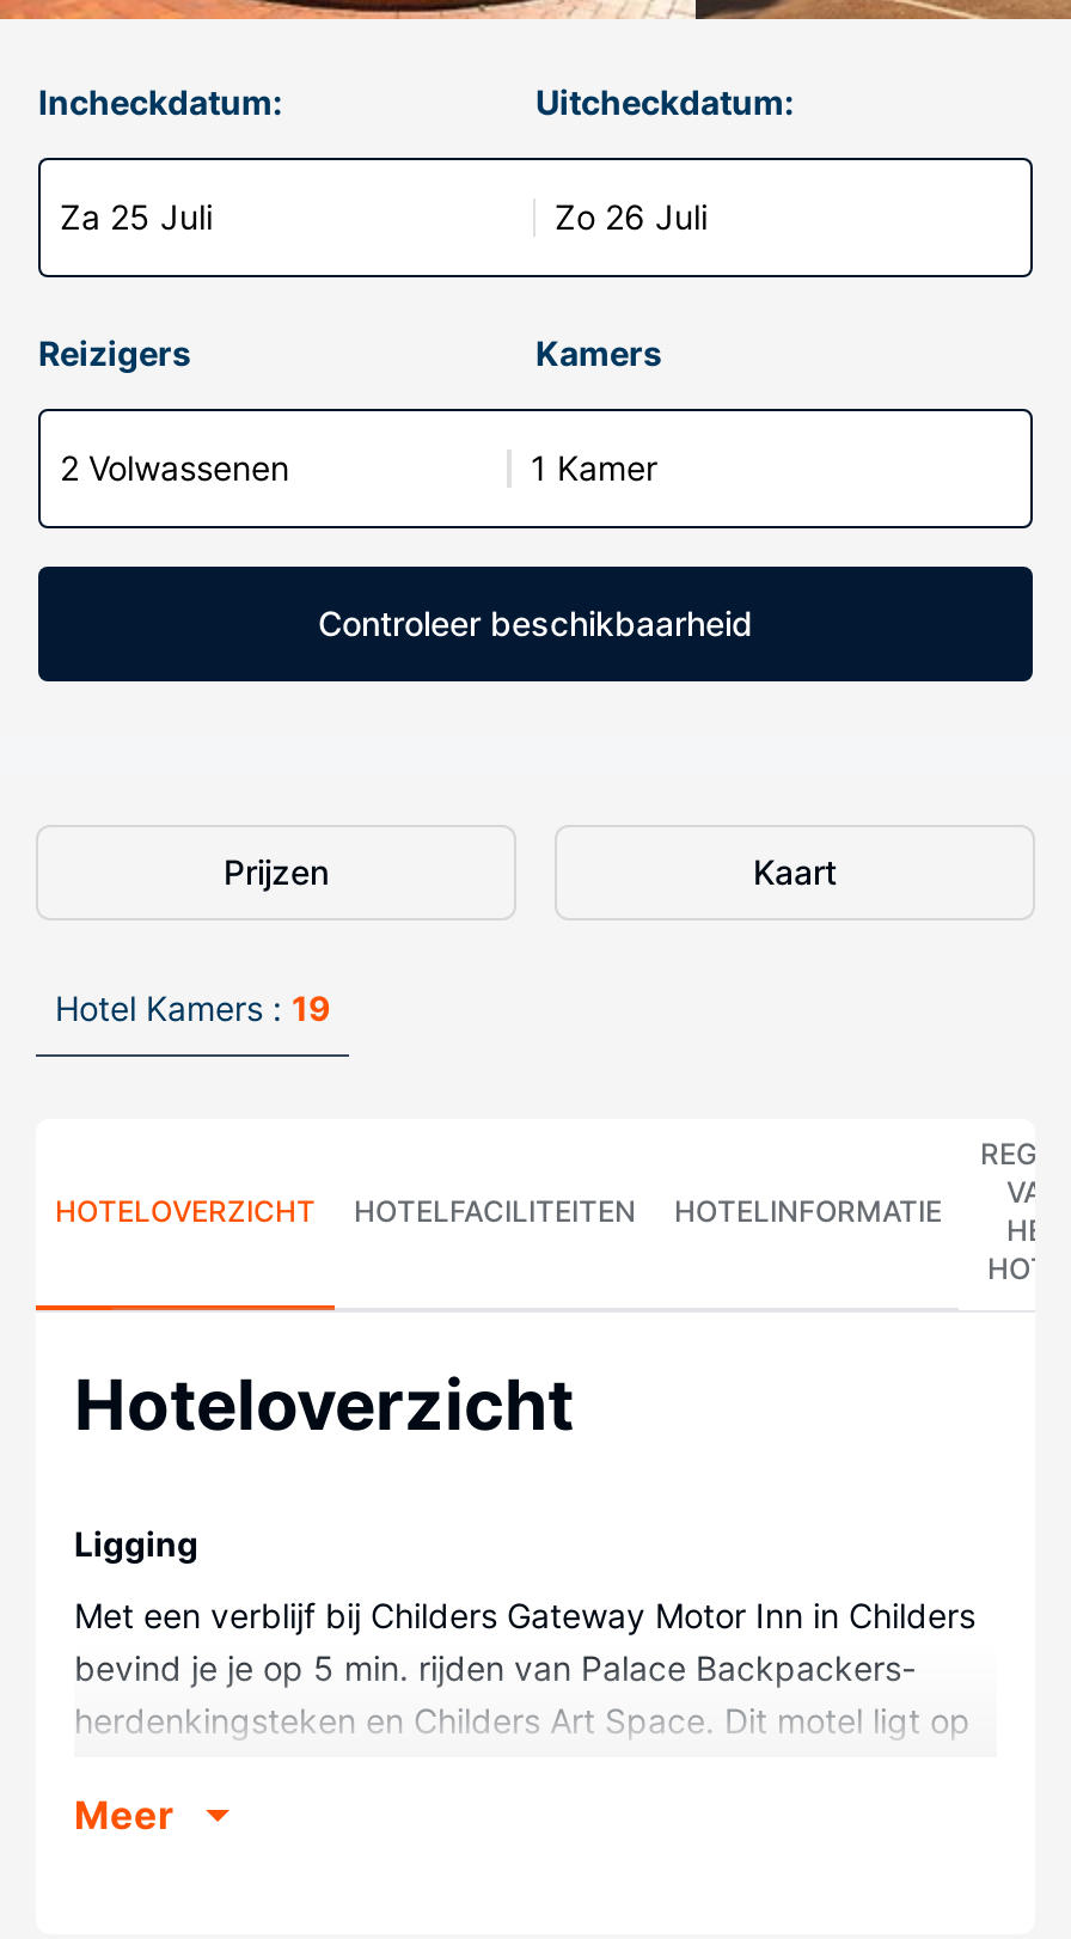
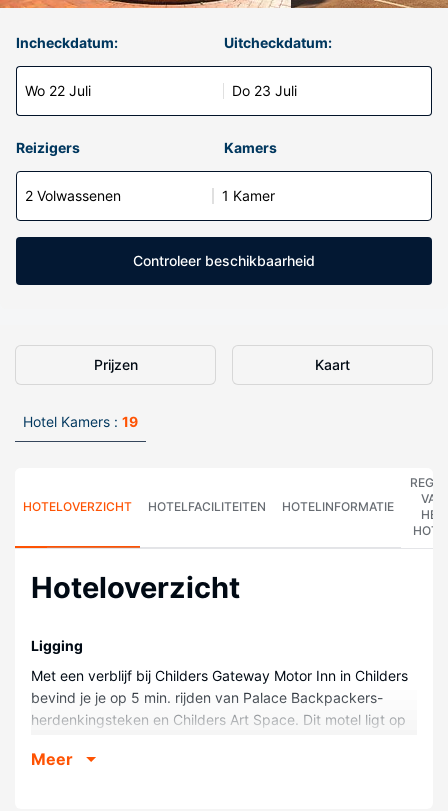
[60,196,213,237] Za 25 Juli -> [25,82,91,99] Wo 22 Juli
[555,196,708,237] Zo 26 Juli -> [232,82,297,99] Do 23 Juli

